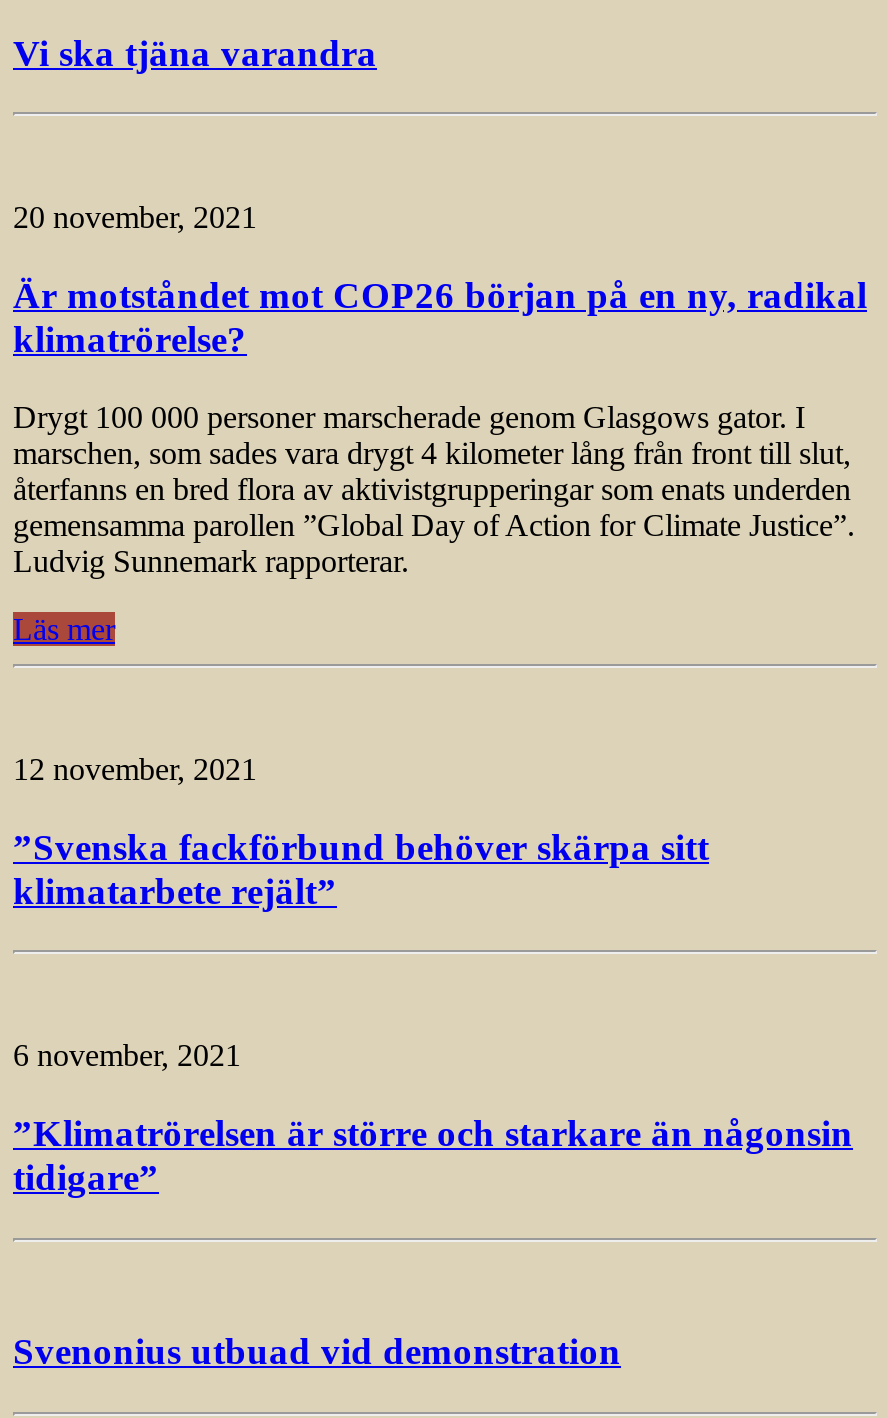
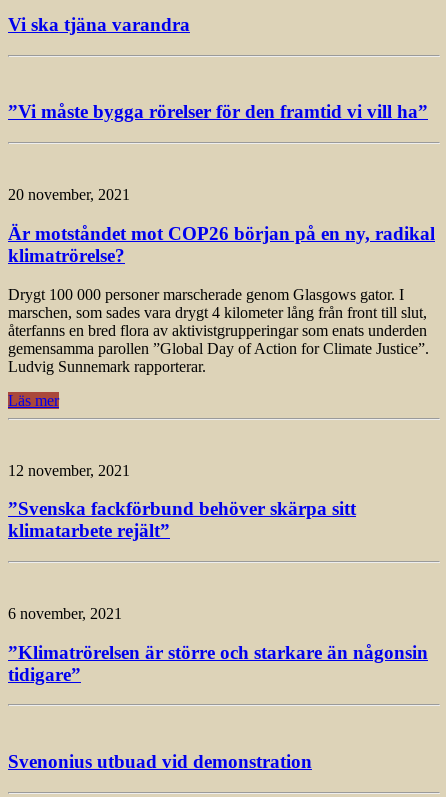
none -> [8,101,428,122] ”Vi måste bygga rörelser för den framtid vi vill ha”

